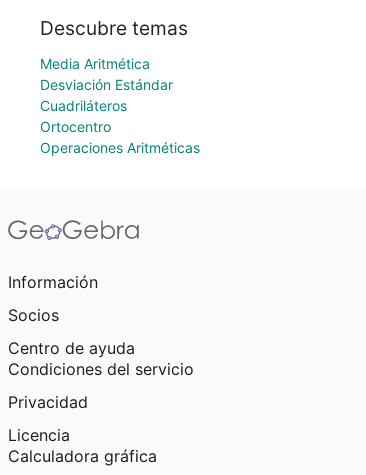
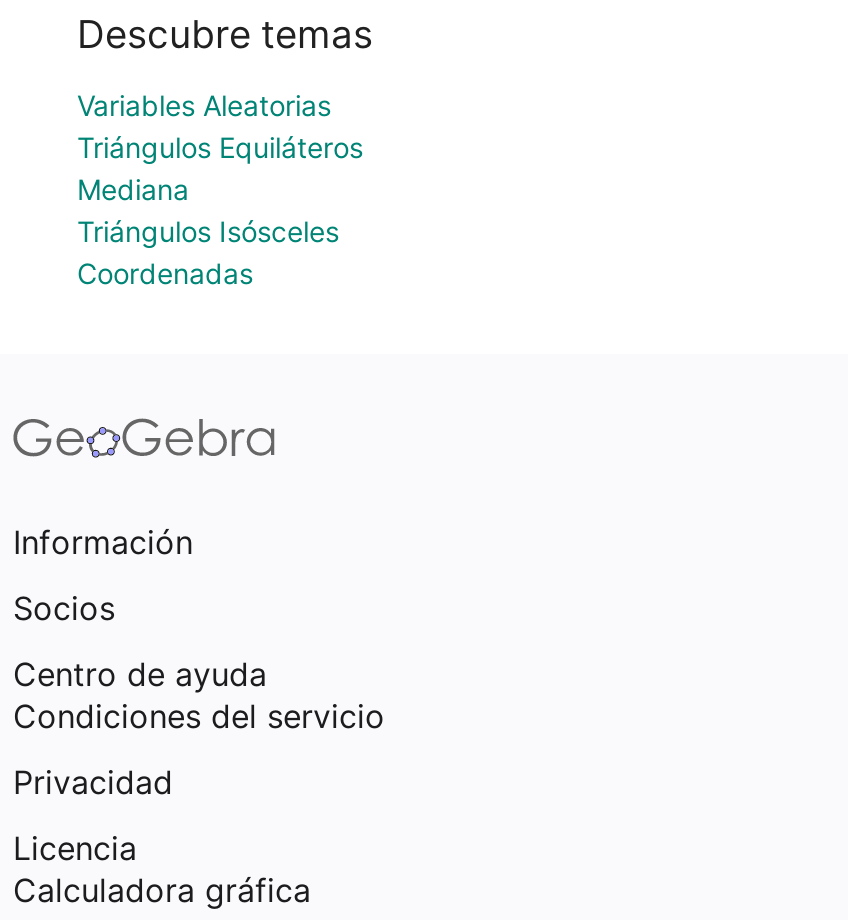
[40,55,200,156] Media Aritmética | Desviación Estándar | Cuadriláteros | Ortocentro | Operaciones Aritméticas -> [77,88,363,290] Variables Aleatorias | Triángulos Equiláteros | Mediana | Triángulos Isósceles | Coordenadas

